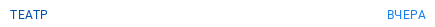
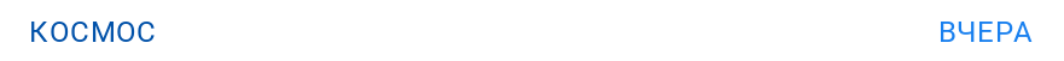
[10,8,48,22] ТЕАТР -> [29,16,157,50] КОСМОС

